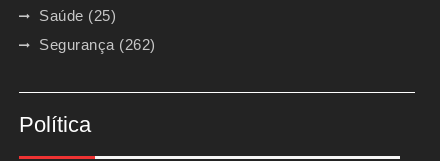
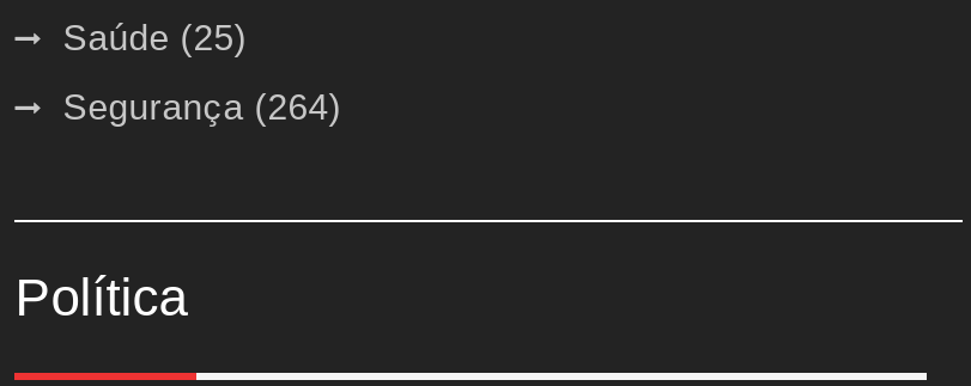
[39,35,156,52] Segurança (262) -> [63,85,342,125] Segurança (264)

